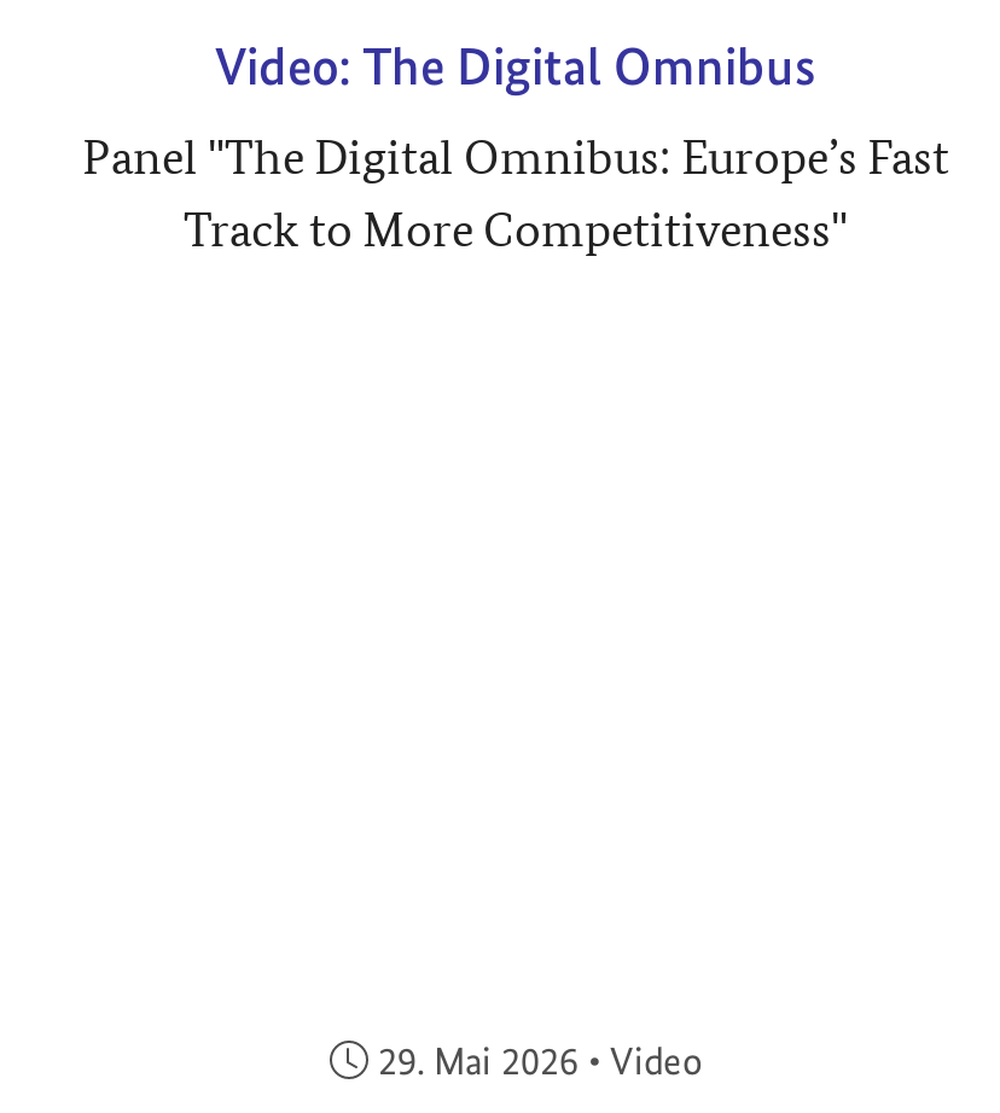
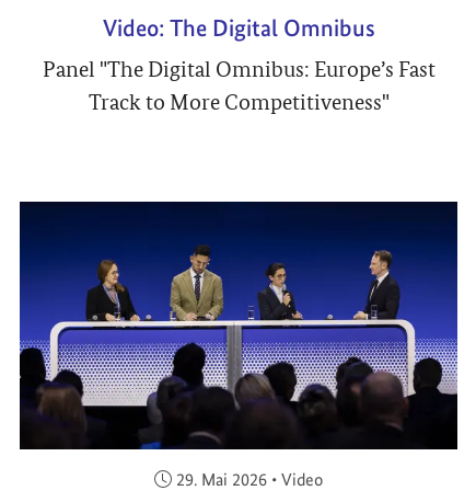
none -> [19,201,458,450] [image]

